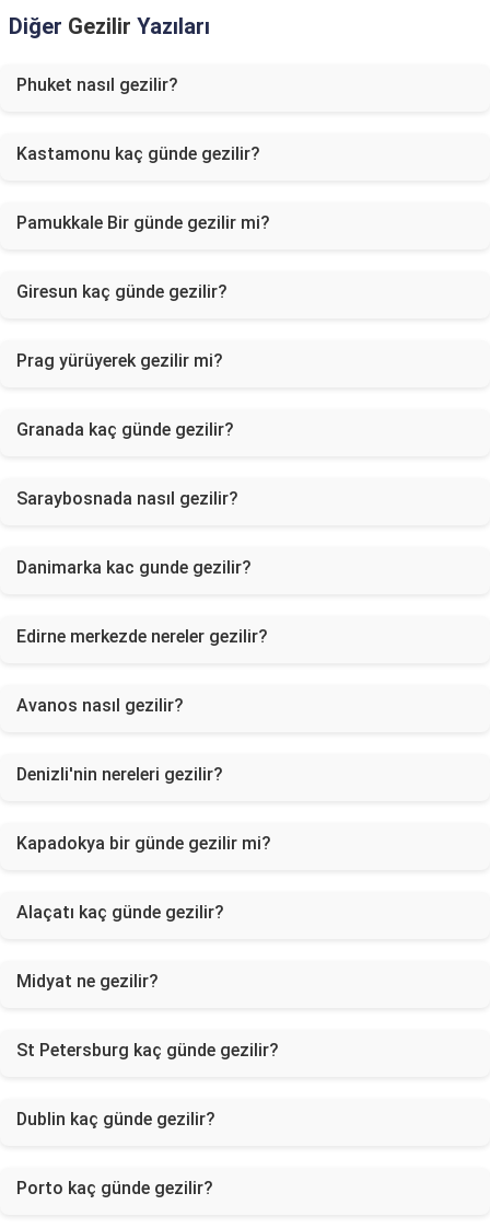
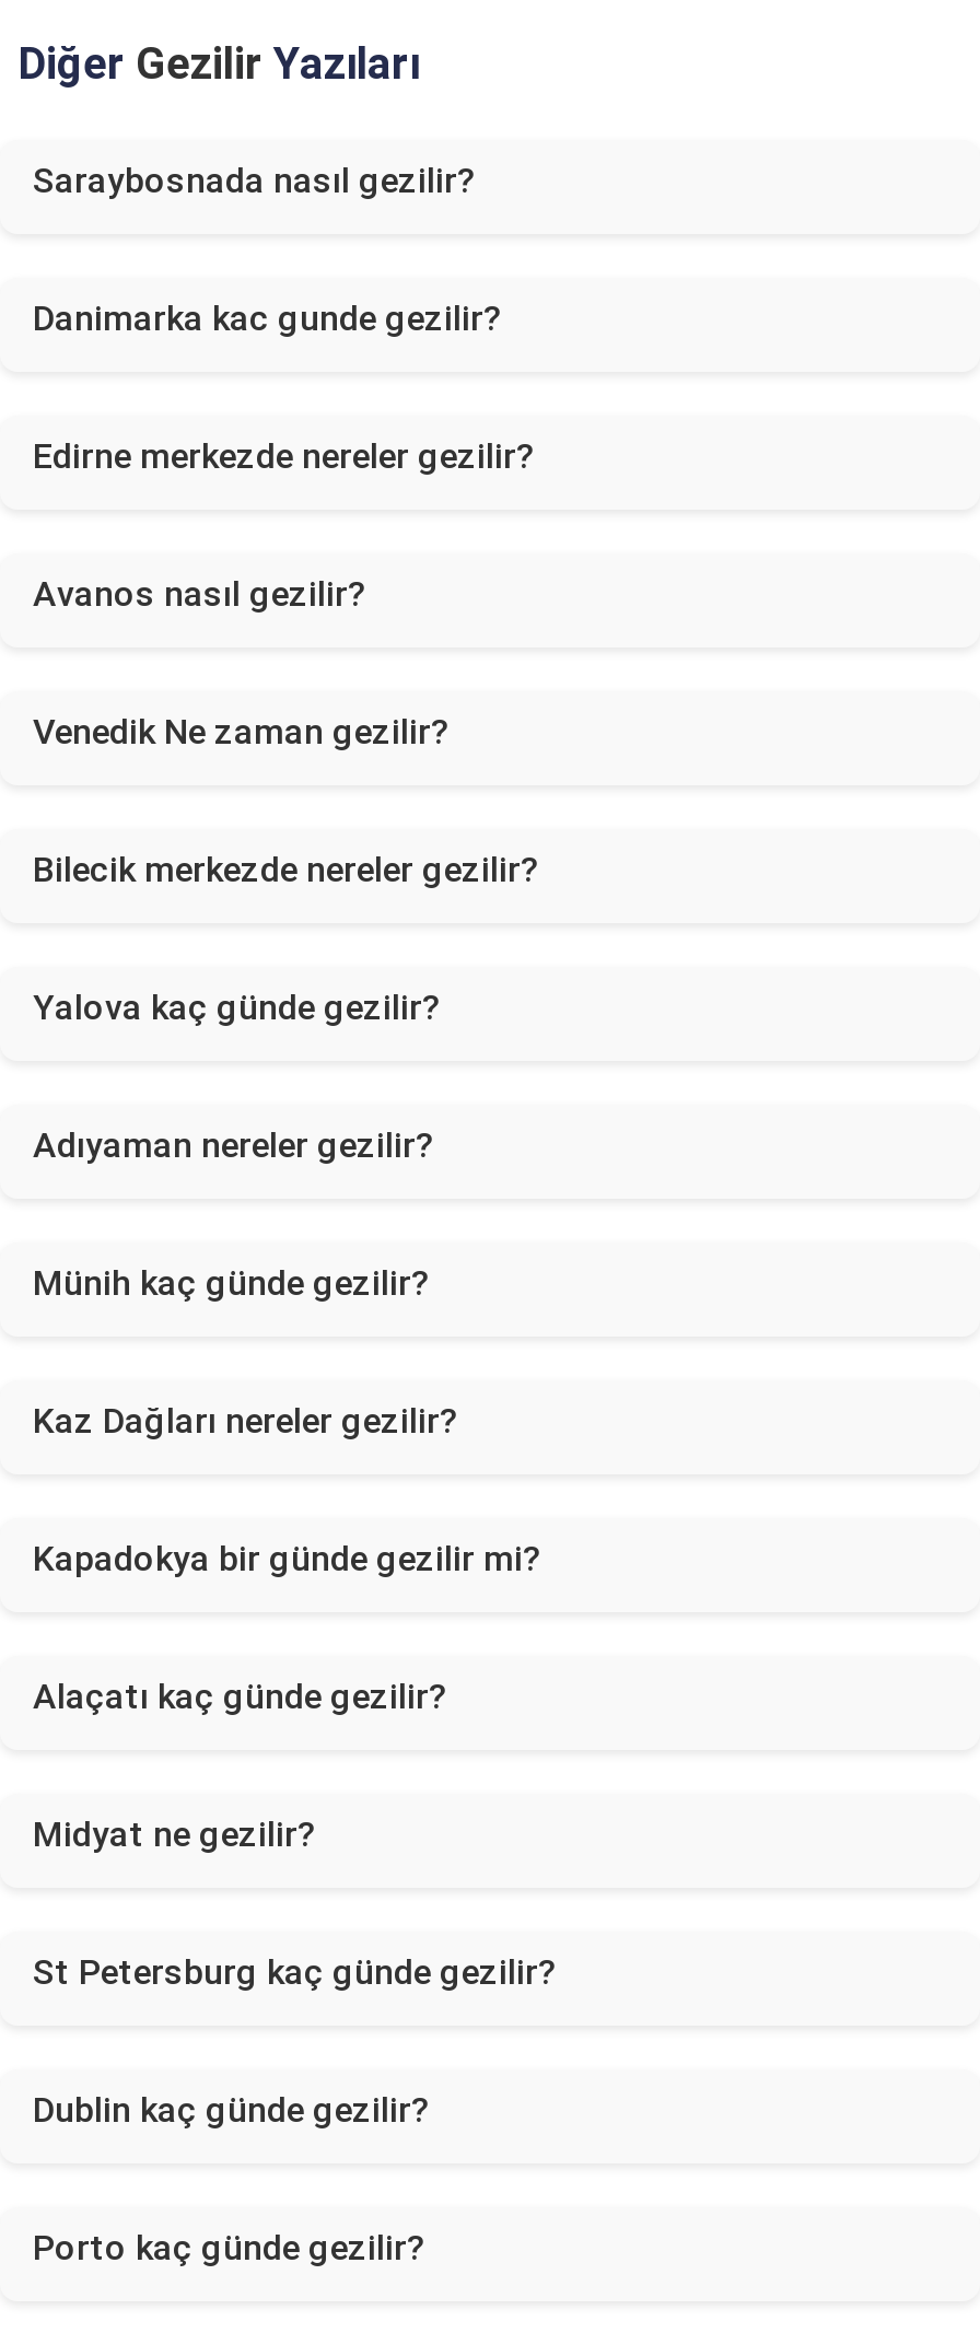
[16,74,270,440] Phuket nasıl gezilir? | Kastamonu kaç günde gezilir? | Pamukkale Bir günde gezilir mi? | Giresun kaç günde gezilir? | Prag yürüyerek gezilir mi? | Granada kaç günde gezilir? -> none
moved [16,488,268,716] -> [33,160,536,615]: Saraybosnada nasıl gezilir? | Danimarka kac gunde gezilir? | Edirne merkezde nereler gezilir? | Avanos nasıl gezilir?
[16,764,223,785] Denizli'nin nereleri gezilir? -> [33,711,540,1442] Venedik Ne zaman gezilir? | Bilecik merkezde nereler gezilir? | Yalova kaç günde gezilir? | Adıyaman nereler gezilir? | Münih kaç günde gezilir? | Kaz Dağları nereler gezilir?

